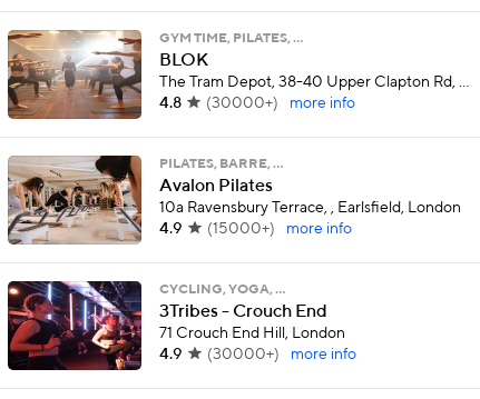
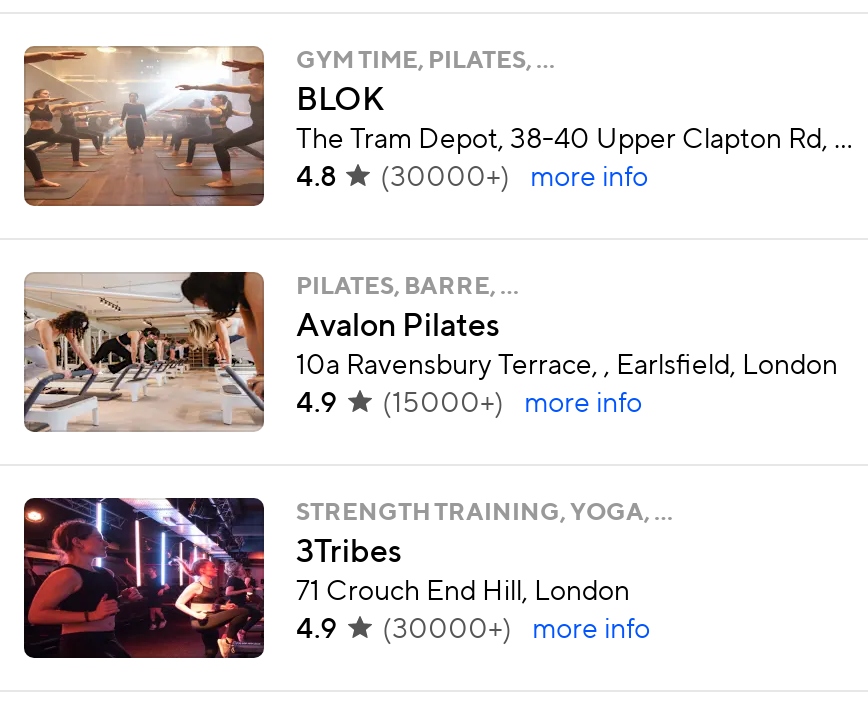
[159,283,327,321] CYCLING, YOGA, … | 3Tribes - Crouch End -> [296,502,672,570] STRENGTH TRAINING, YOGA, … | 3Tribes

